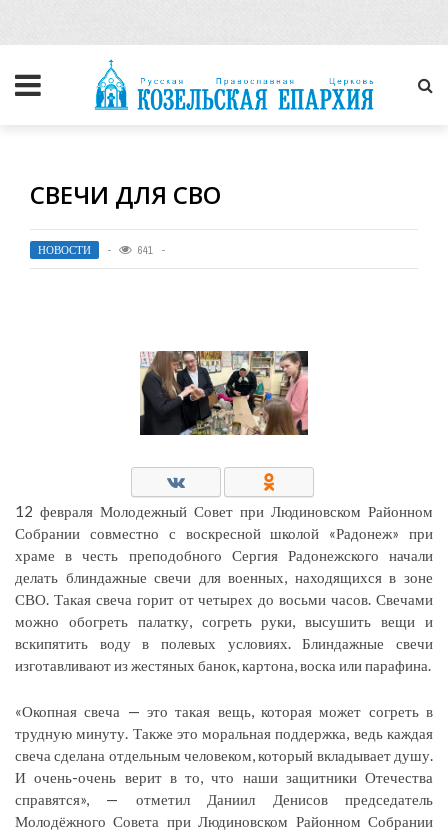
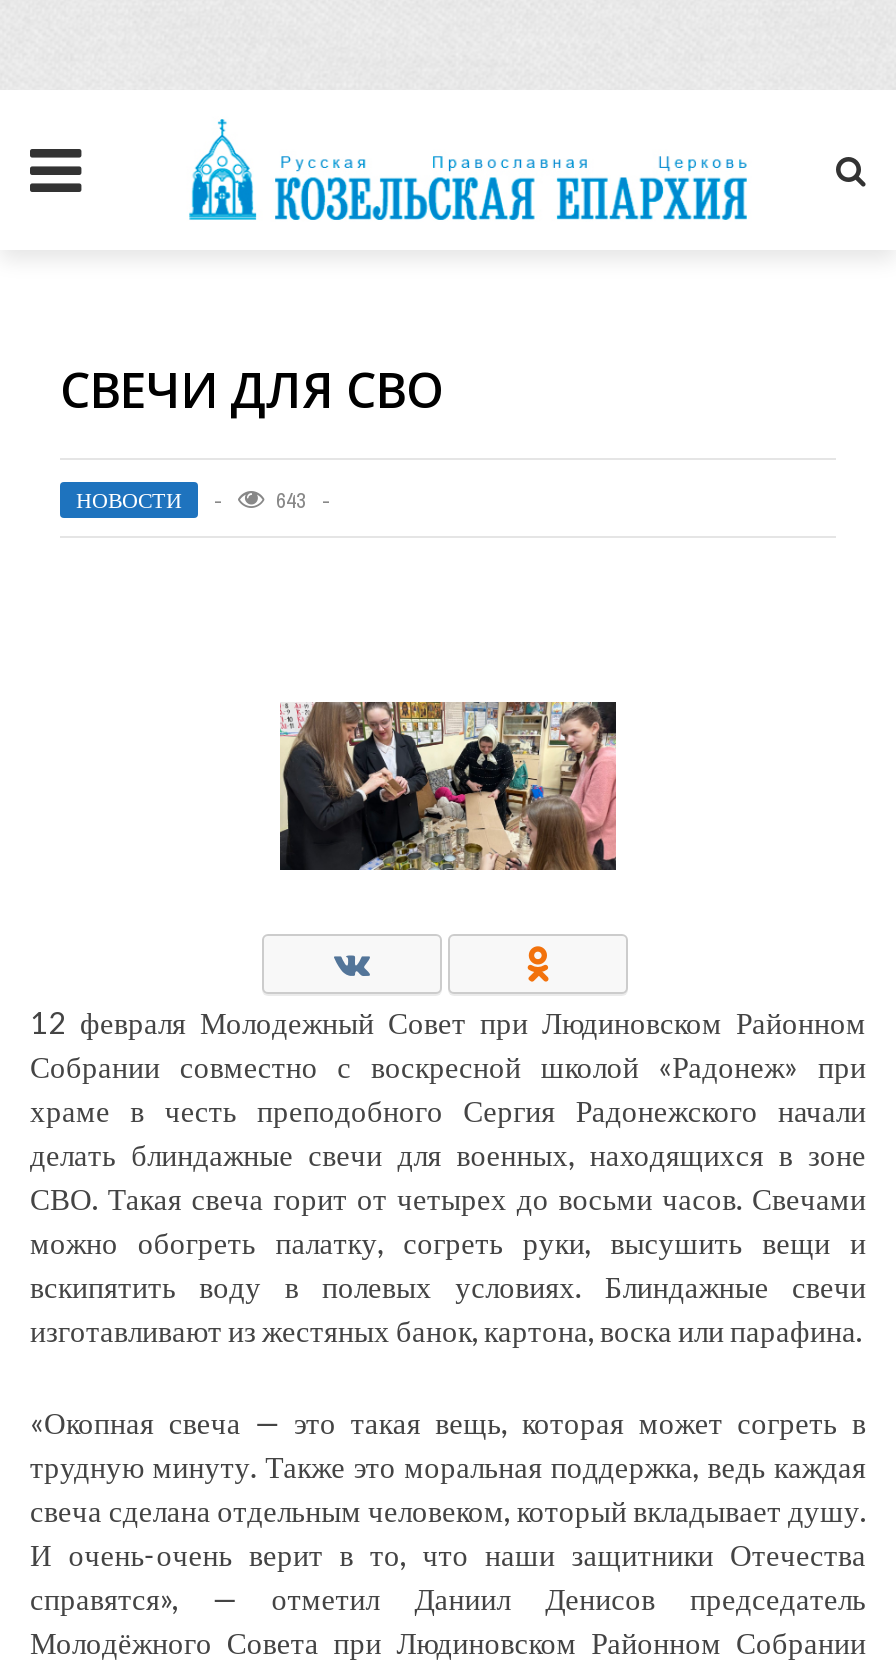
[138,243,153,257] 641 -> [276,486,306,514] 643

